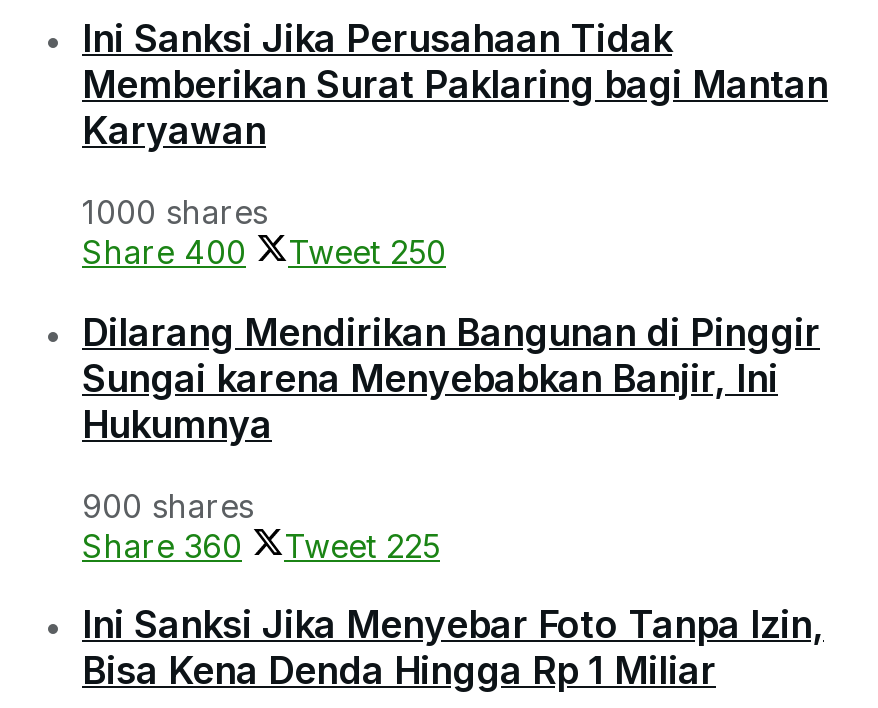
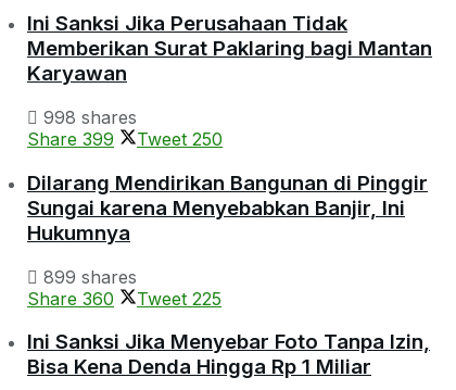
[82,192,268,232] 1000 shares -> [38,107,137,128] 998 shares
[82,232,446,272] Share 400 Tweet 250 -> [27,128,223,150] Share 399 Tweet 250
[82,485,254,525] 900 shares -> [38,266,137,287] 899 shares

